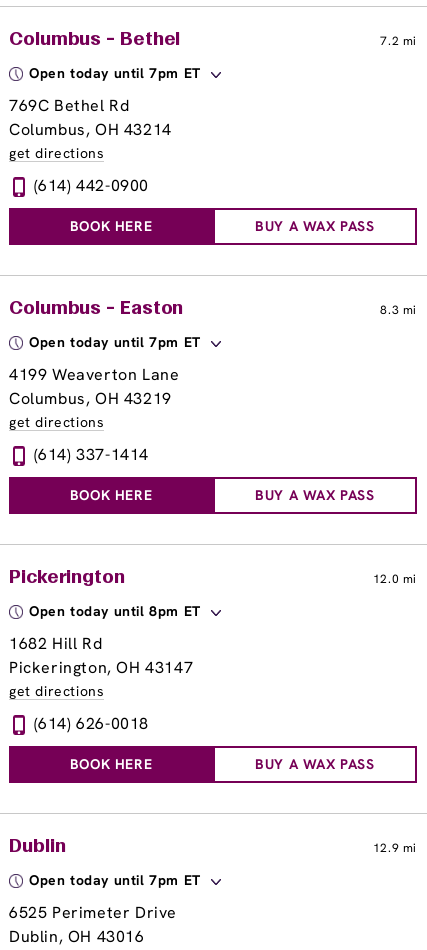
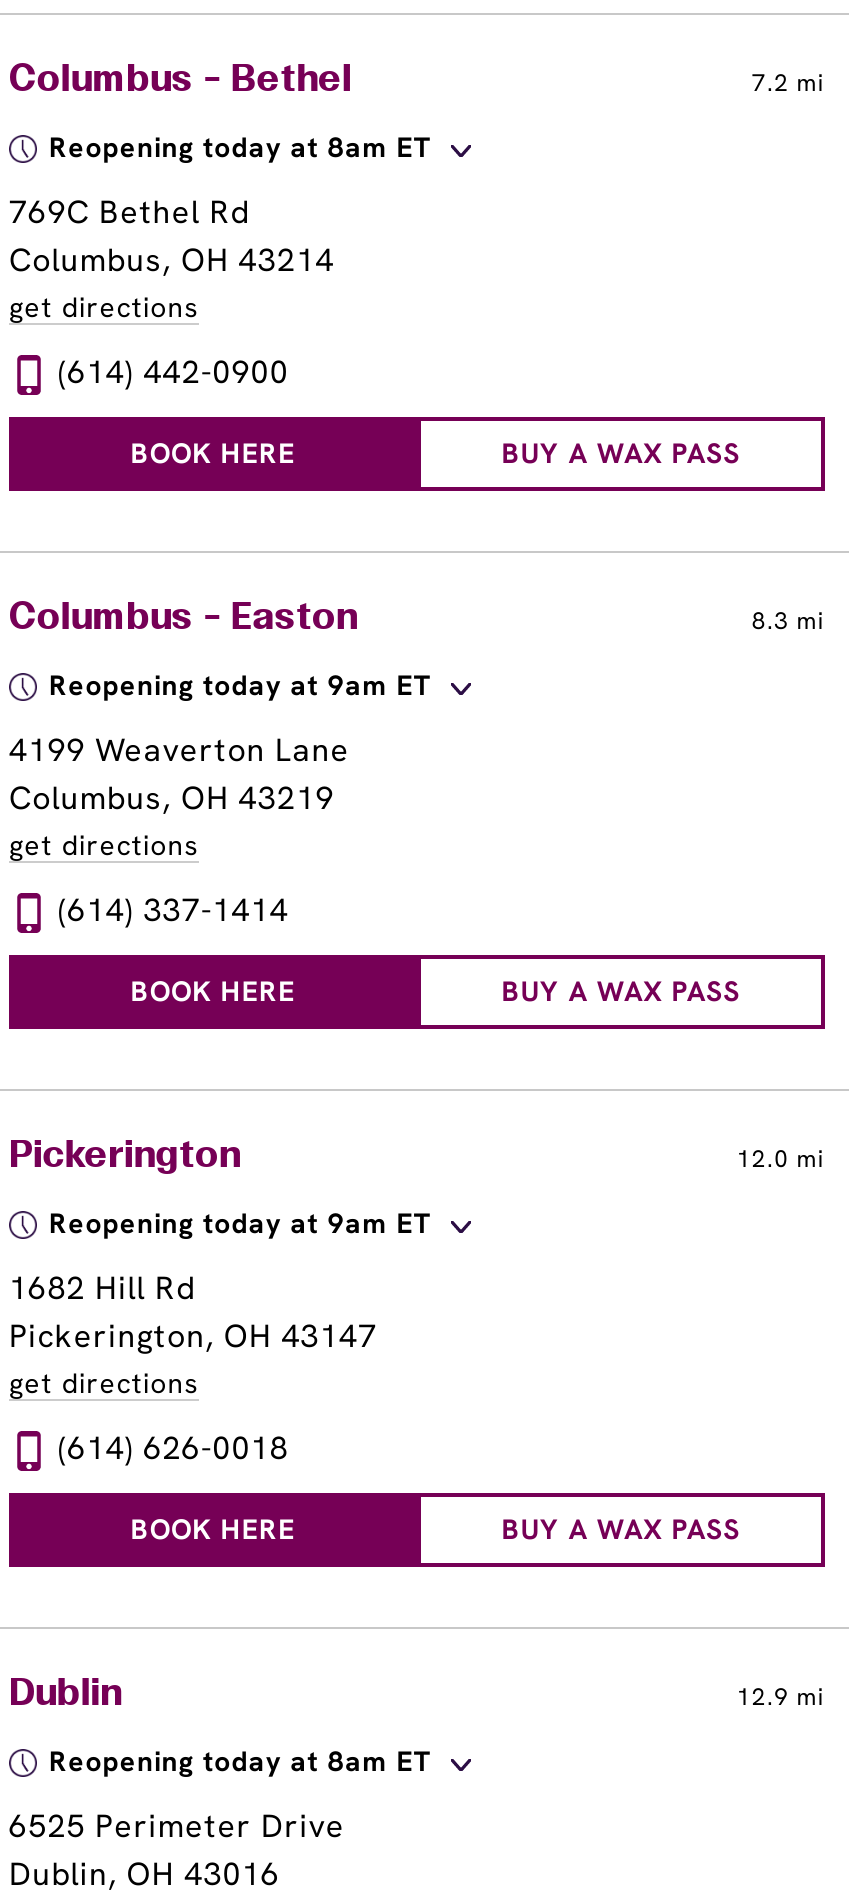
[29,64,201,82] Open today until 7pm ET -> [49,129,431,165] Reopening today at 8am ET
[29,333,201,351] Open today until 7pm ET -> [49,667,431,703] Reopening today at 9am ET
[29,602,201,620] Open today until 8pm ET -> [49,1205,431,1241] Reopening today at 9am ET
[29,871,201,889] Open today until 7pm ET -> [49,1743,431,1779] Reopening today at 8am ET

